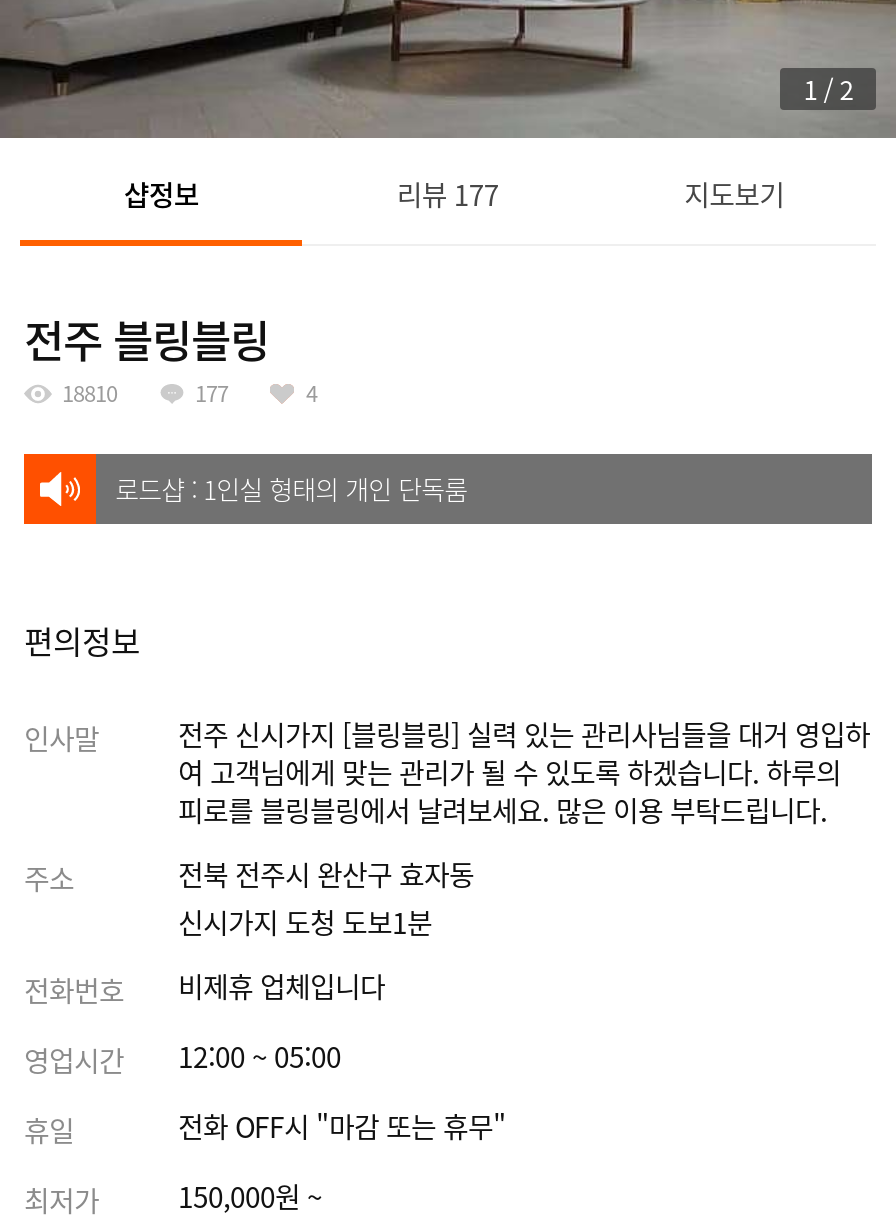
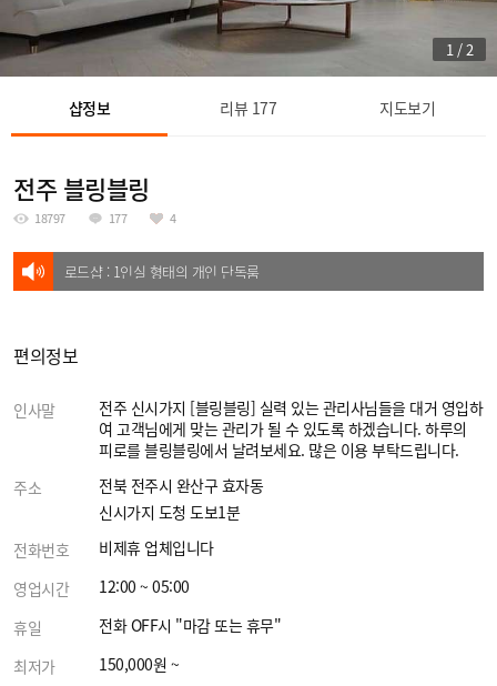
[62,376,117,408] 18810 -> [34,209,65,227] 18797

